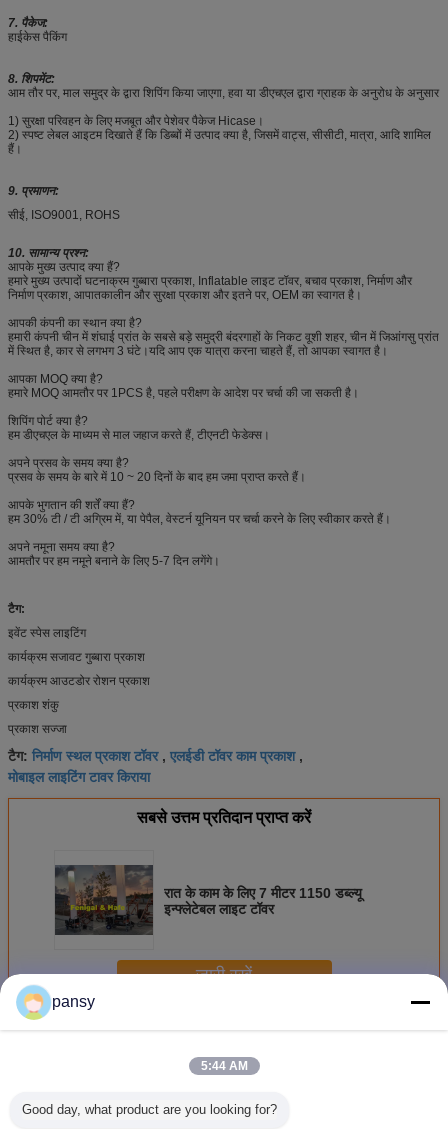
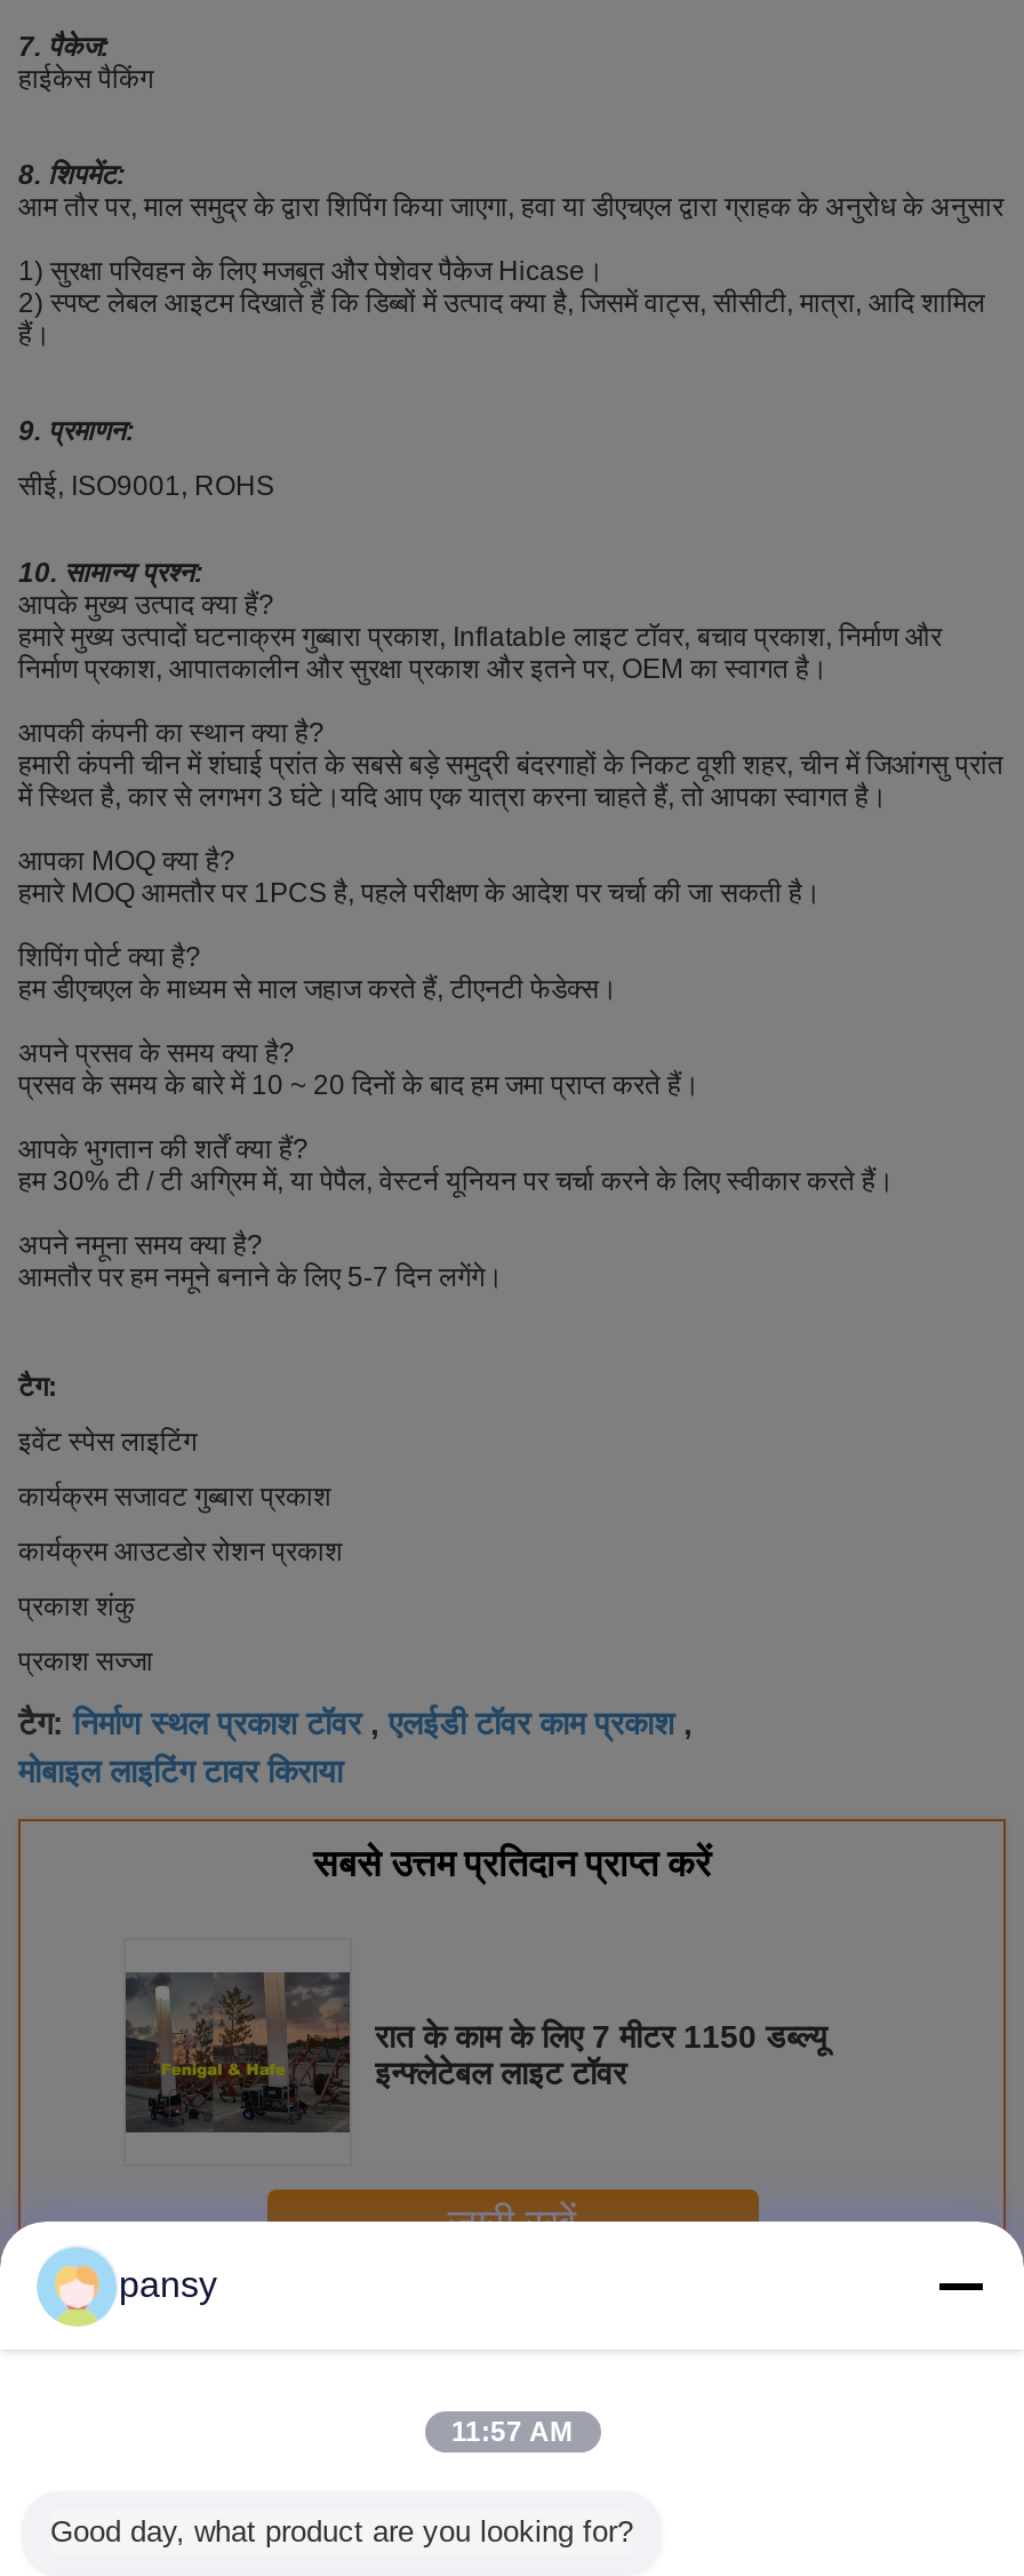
[200,1059,247,1073] 5:44 AM -> [451,2416,573,2448] 11:57 AM

